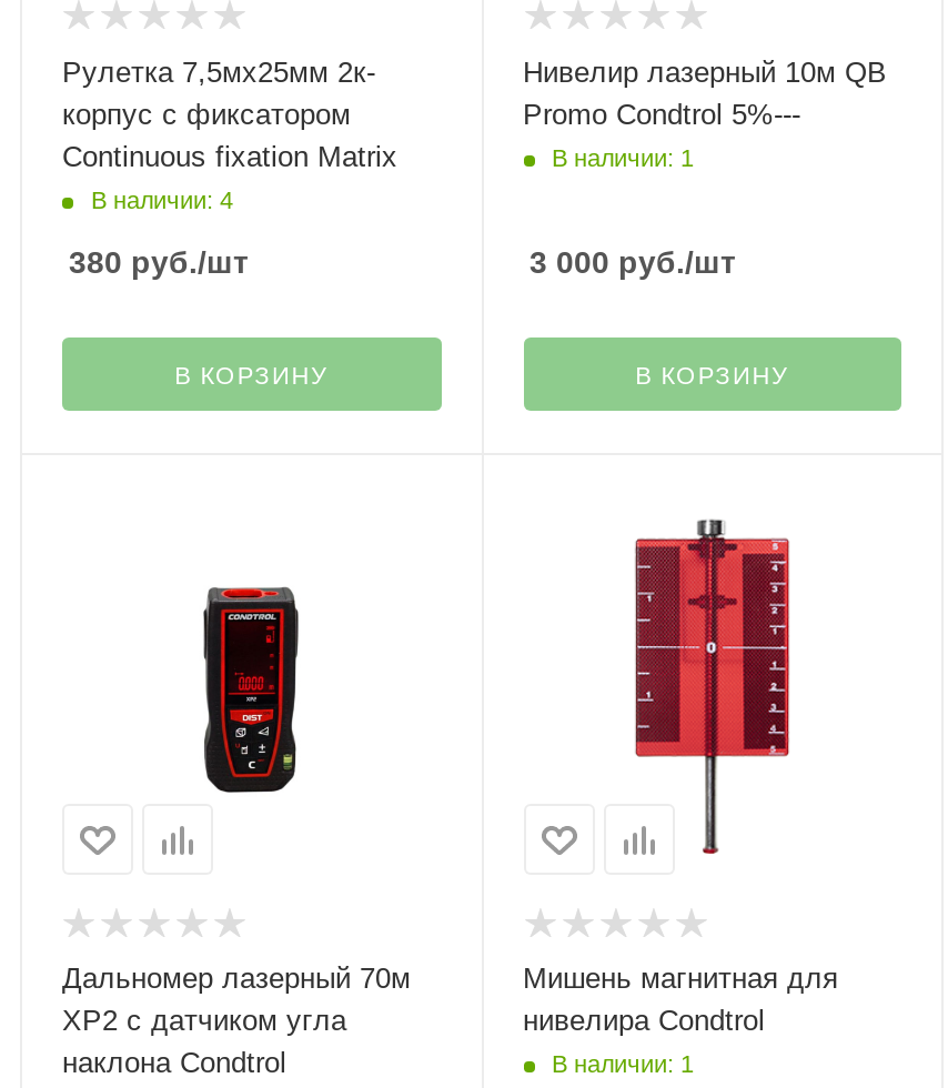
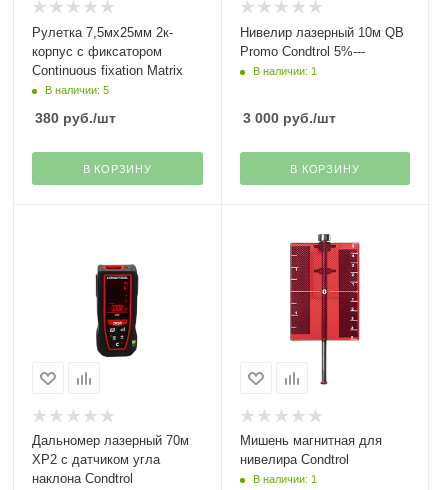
[91,186,233,213] В наличии: 4 -> [45,84,109,96] В наличии: 5

